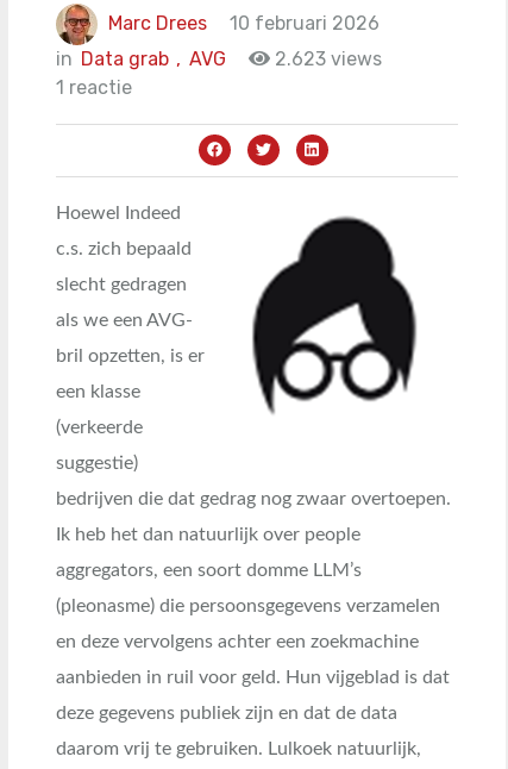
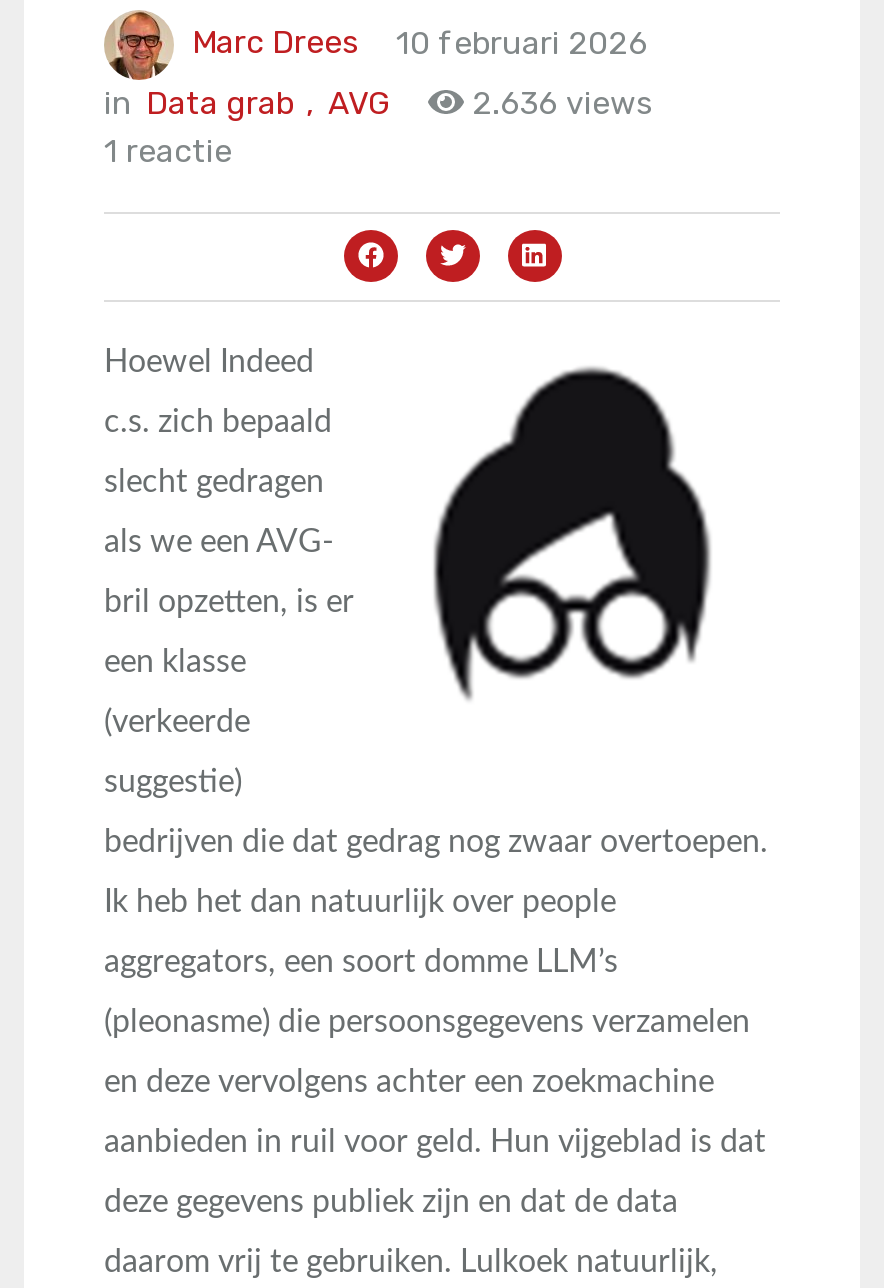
[56,48,382,70] in Data grab , AVG 2.623 views -> [104,84,652,122] in Data grab , AVG 2.636 views

